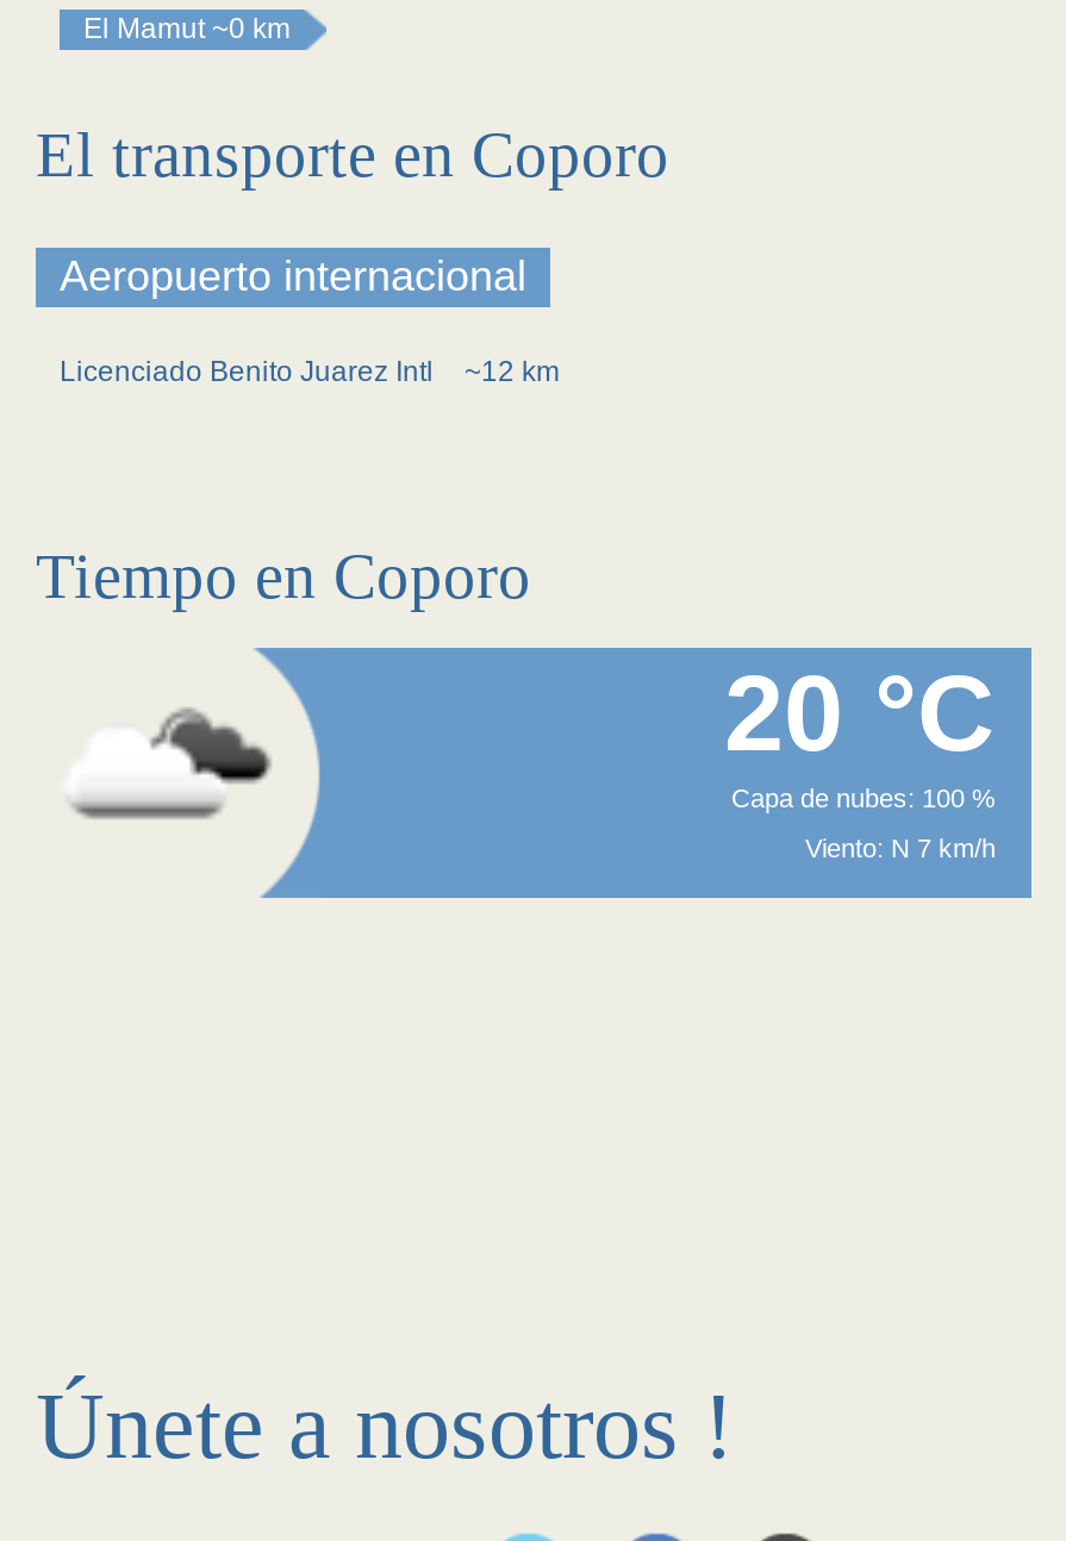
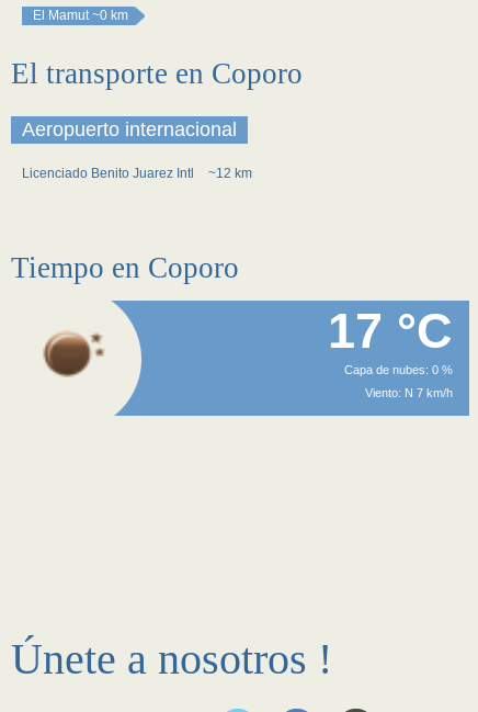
[724,653,996,774] 20 °C -> [328,303,453,359] 17 °C
[67,705,274,822] [image] -> [26,328,119,380] [image]
[731,784,996,812] Capa de nubes: 100 % -> [344,363,453,376] Capa de nubes: 0 %

